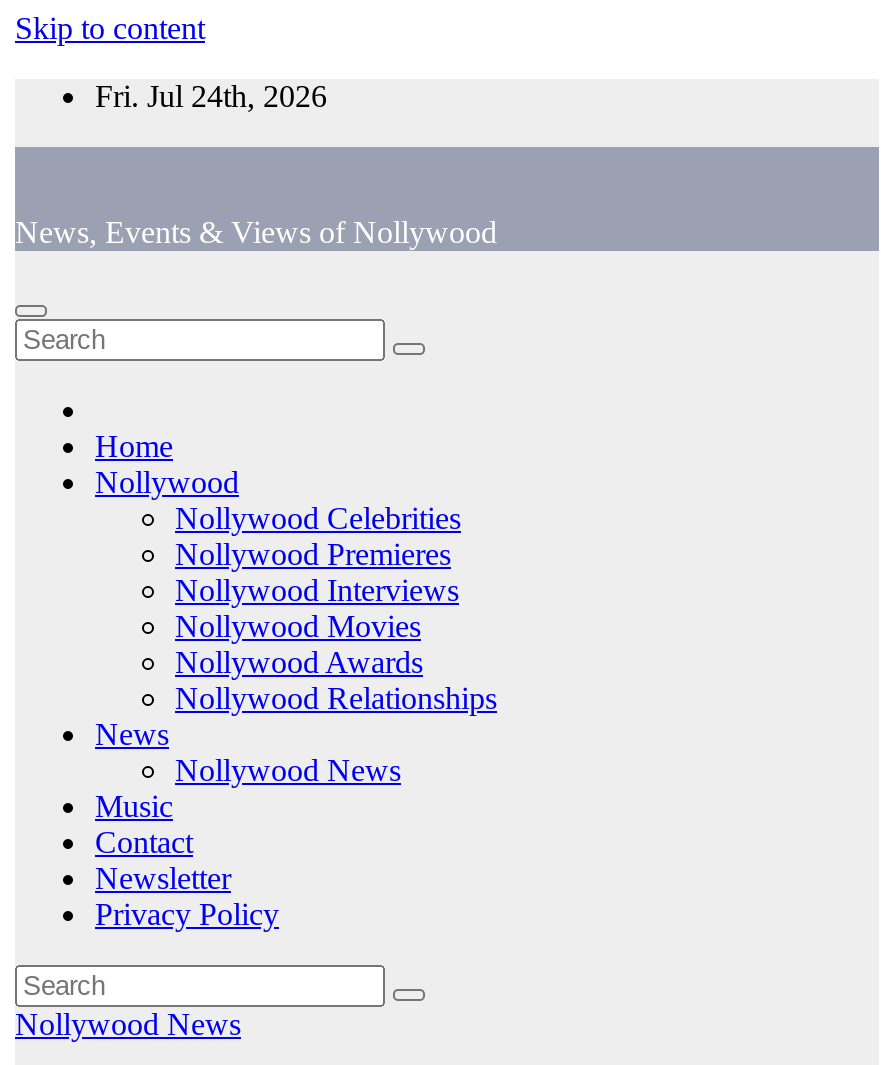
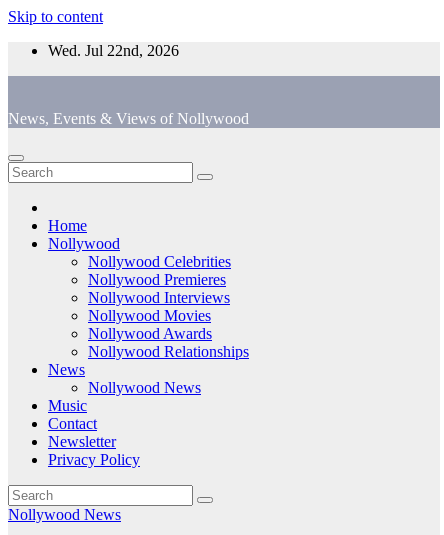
[95,79,327,113] Fri. Jul 24th, 2026 -> [48,42,179,59] Wed. Jul 22nd, 2026

